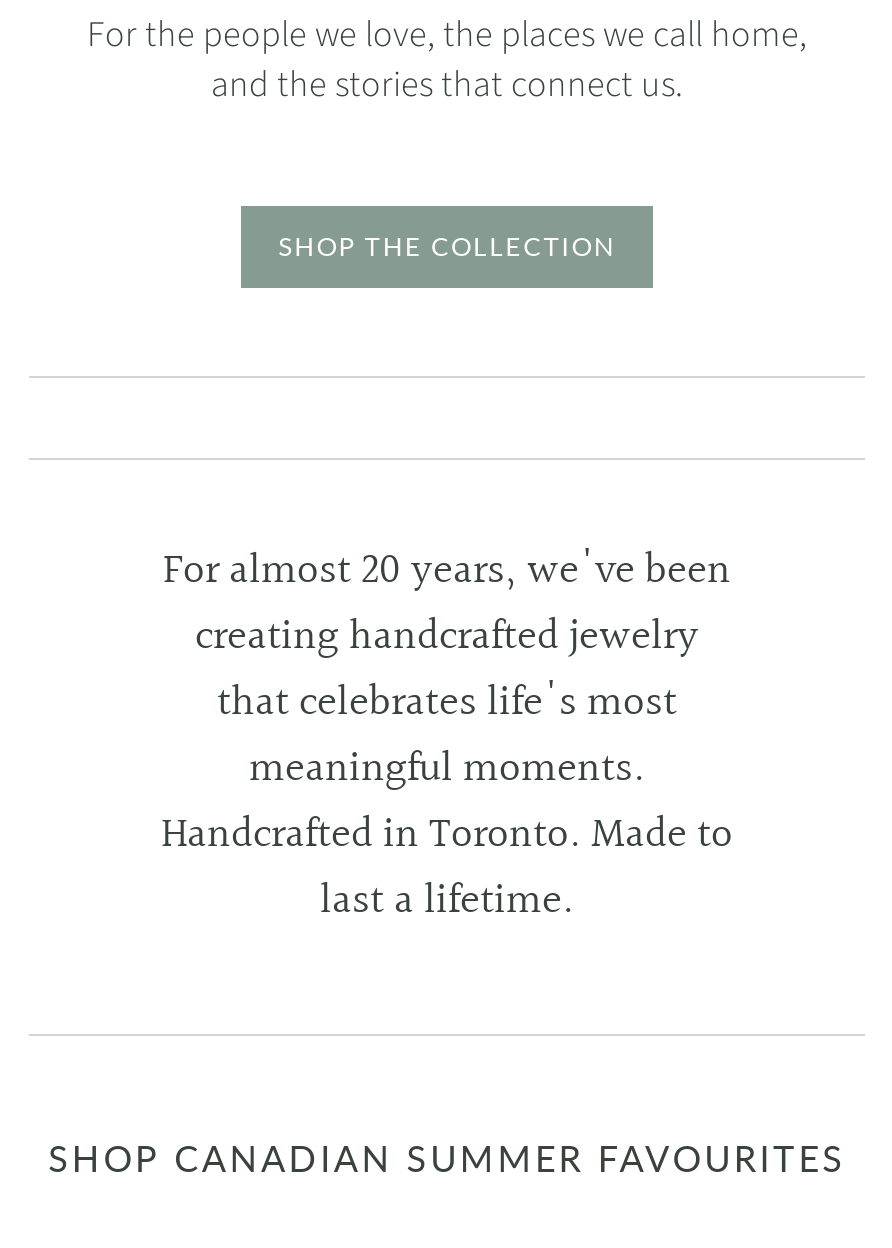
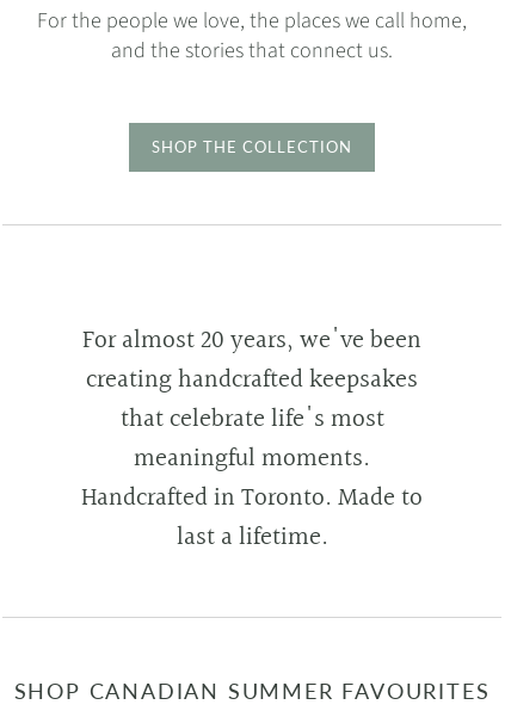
[195,604,699,670] creating handcrafted jewelry -> [86,360,418,400] creating handcrafted keepsakes
[217,670,677,736] that celebrates life's most -> [120,400,384,439] that celebrate life's most

